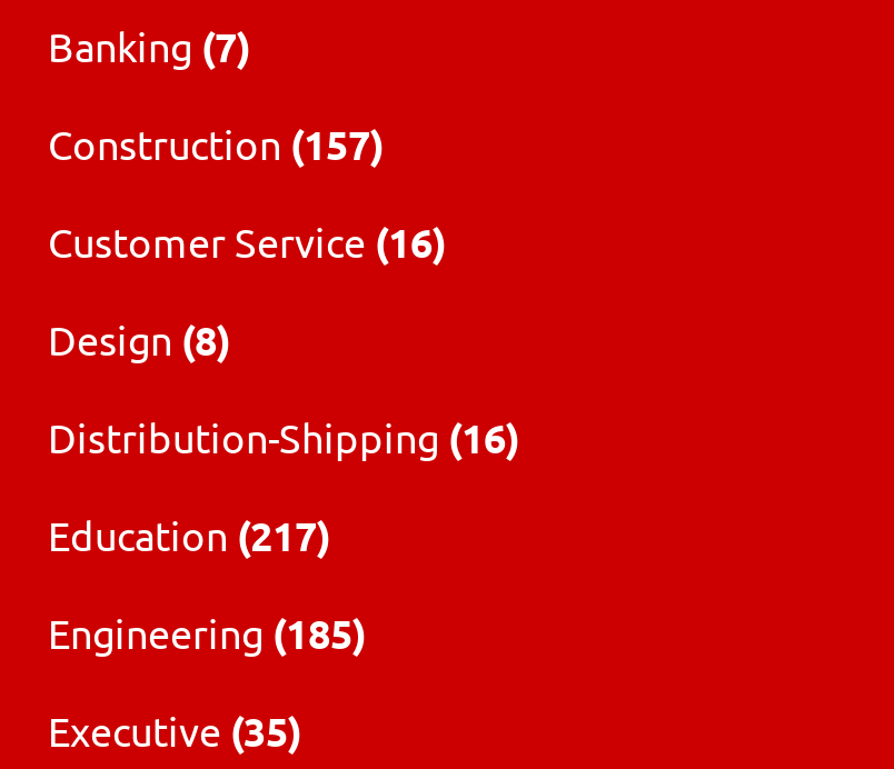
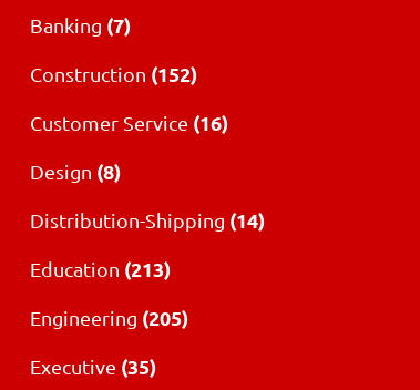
[48,118,384,169] Construction (157) -> [30,61,197,86] Construction (152)
[48,411,519,462] Distribution-Shipping (16) -> [30,207,265,233] Distribution-Shipping (14)
[48,509,330,560] Education (217) -> [30,256,171,281] Education (213)
[48,607,366,658] Engineering (185) -> [30,305,188,330] Engineering (205)

